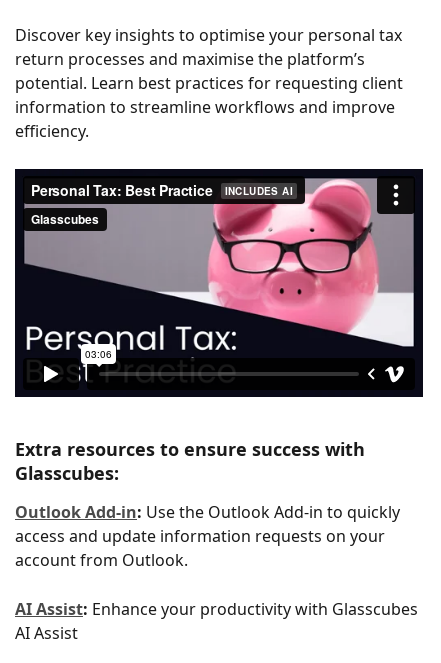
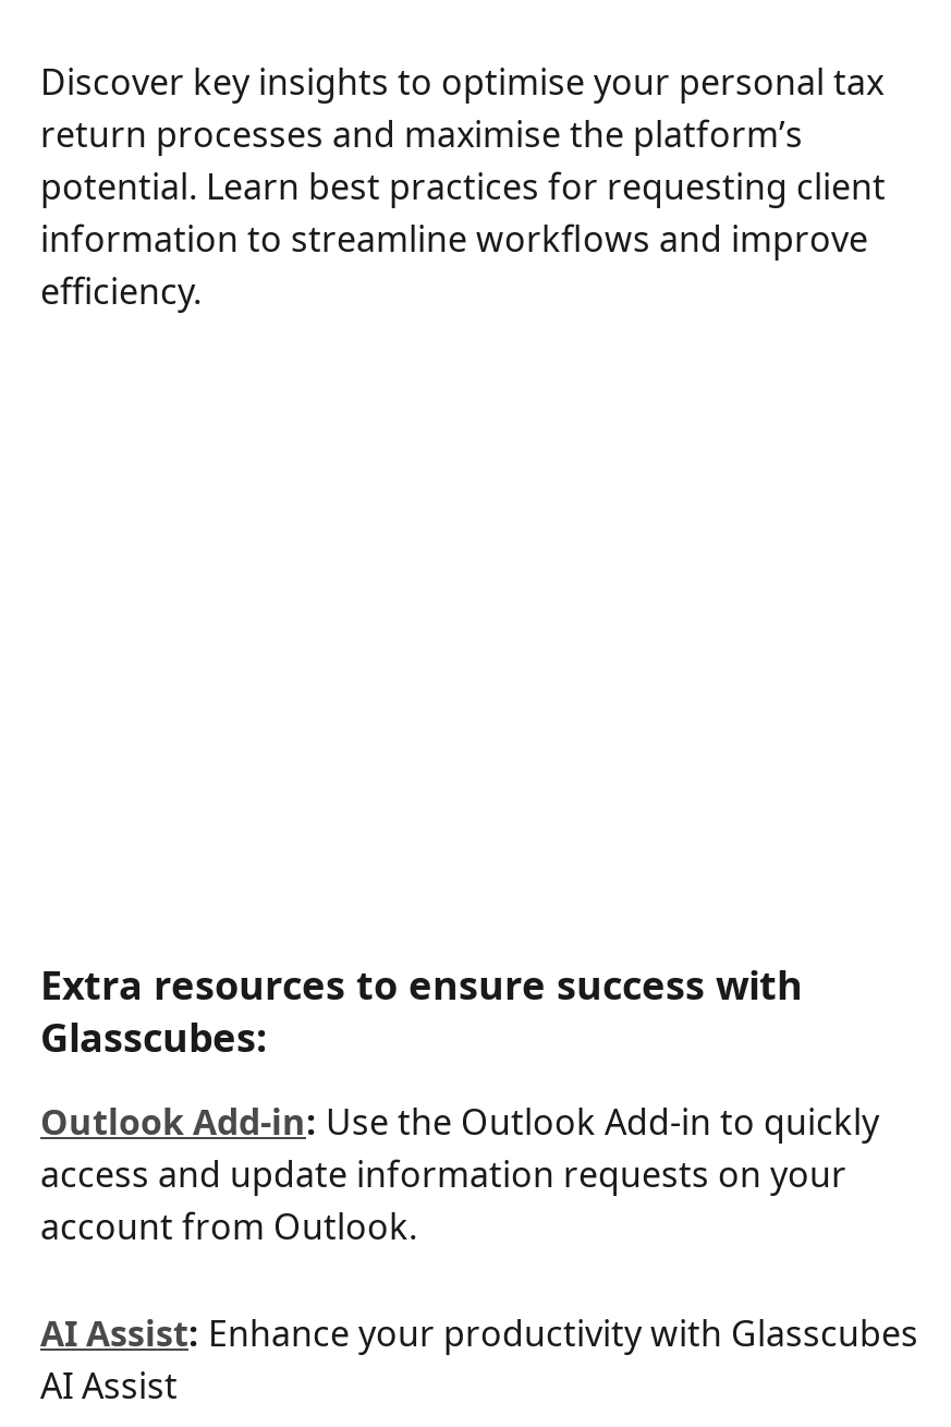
[14,168,424,398] [image] -> none

